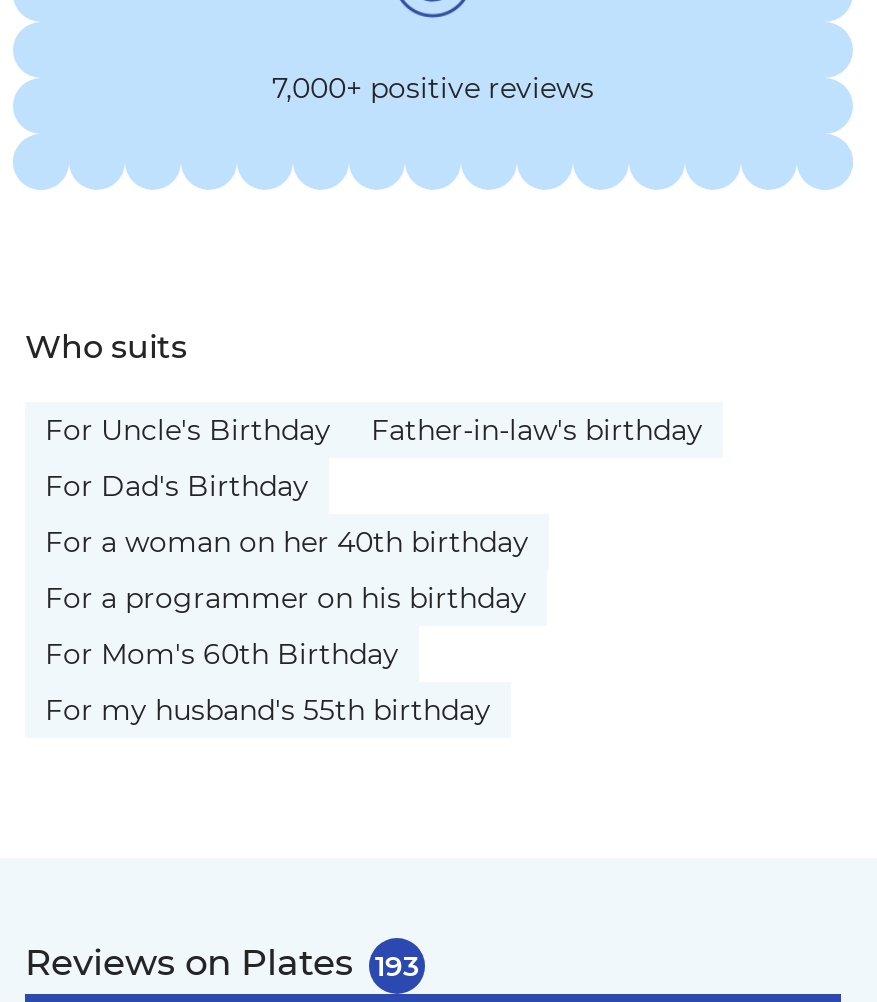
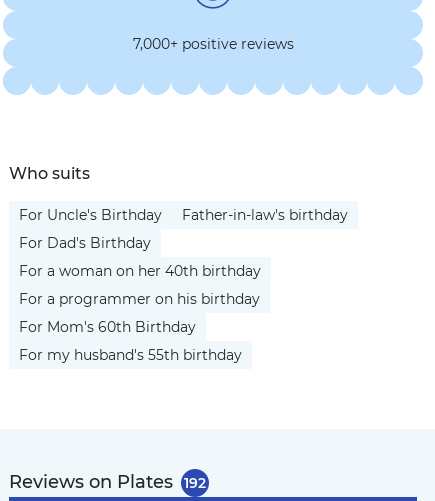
[25,941,419,985] Reviews on Plates 193 -> [9,470,206,492] Reviews on Plates 192

